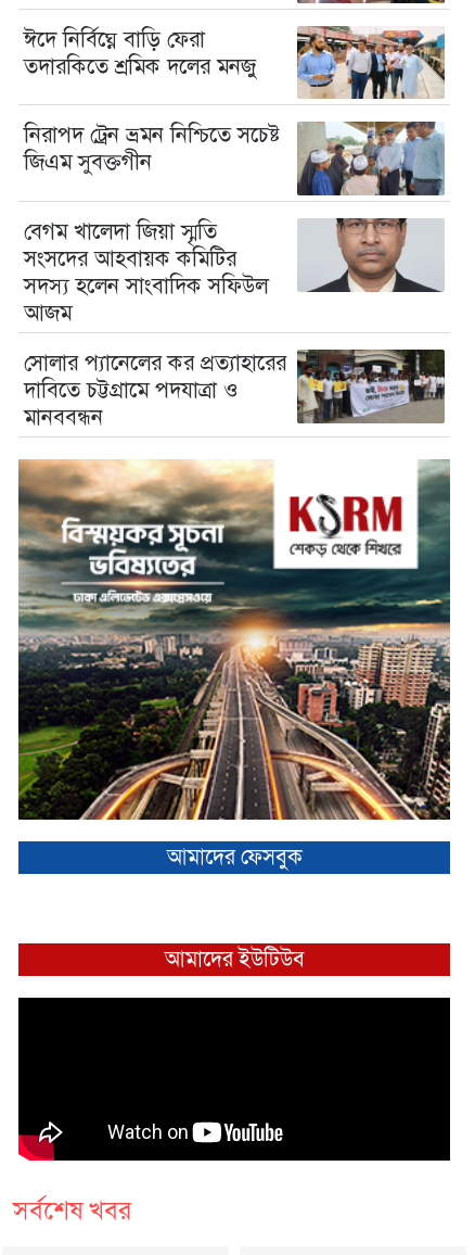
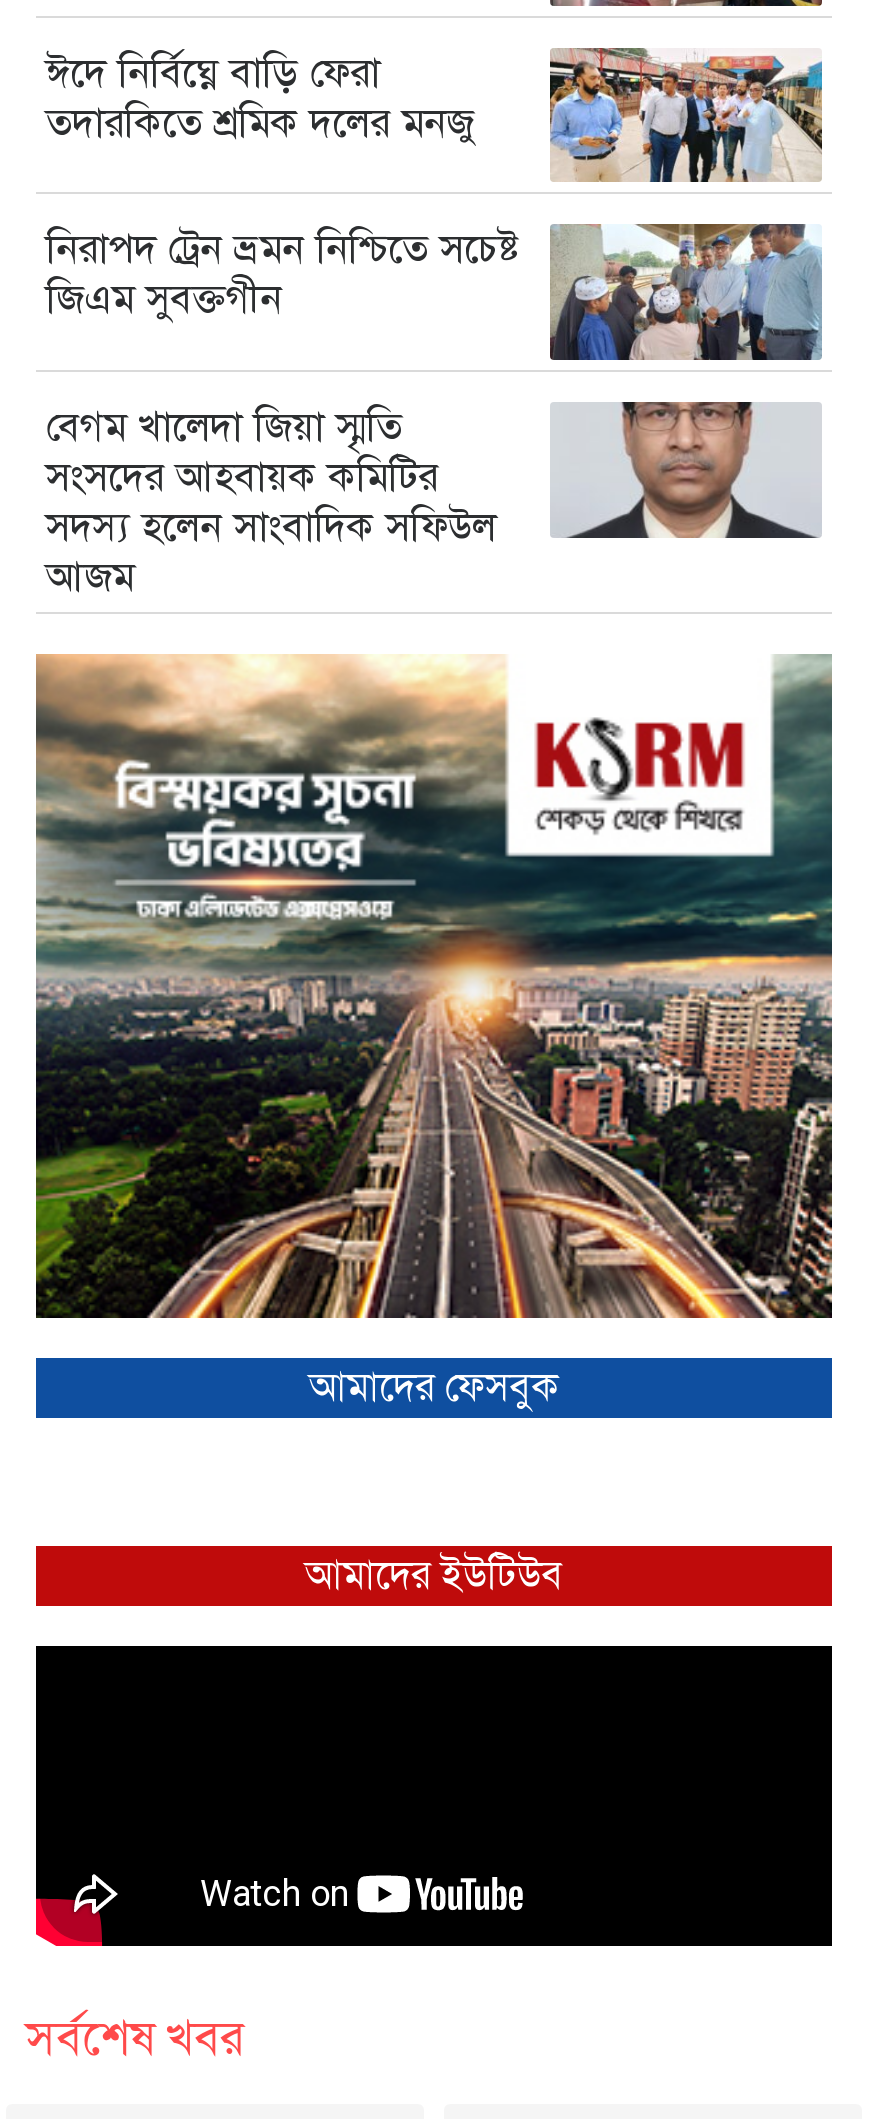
[24,348,446,431] [image] | সোলার প্যানেলের কর প্রত্যাহারের | দাবিতে চট্টগ্রামে পদযাত্রা ও | মানববন্ধন -> none

